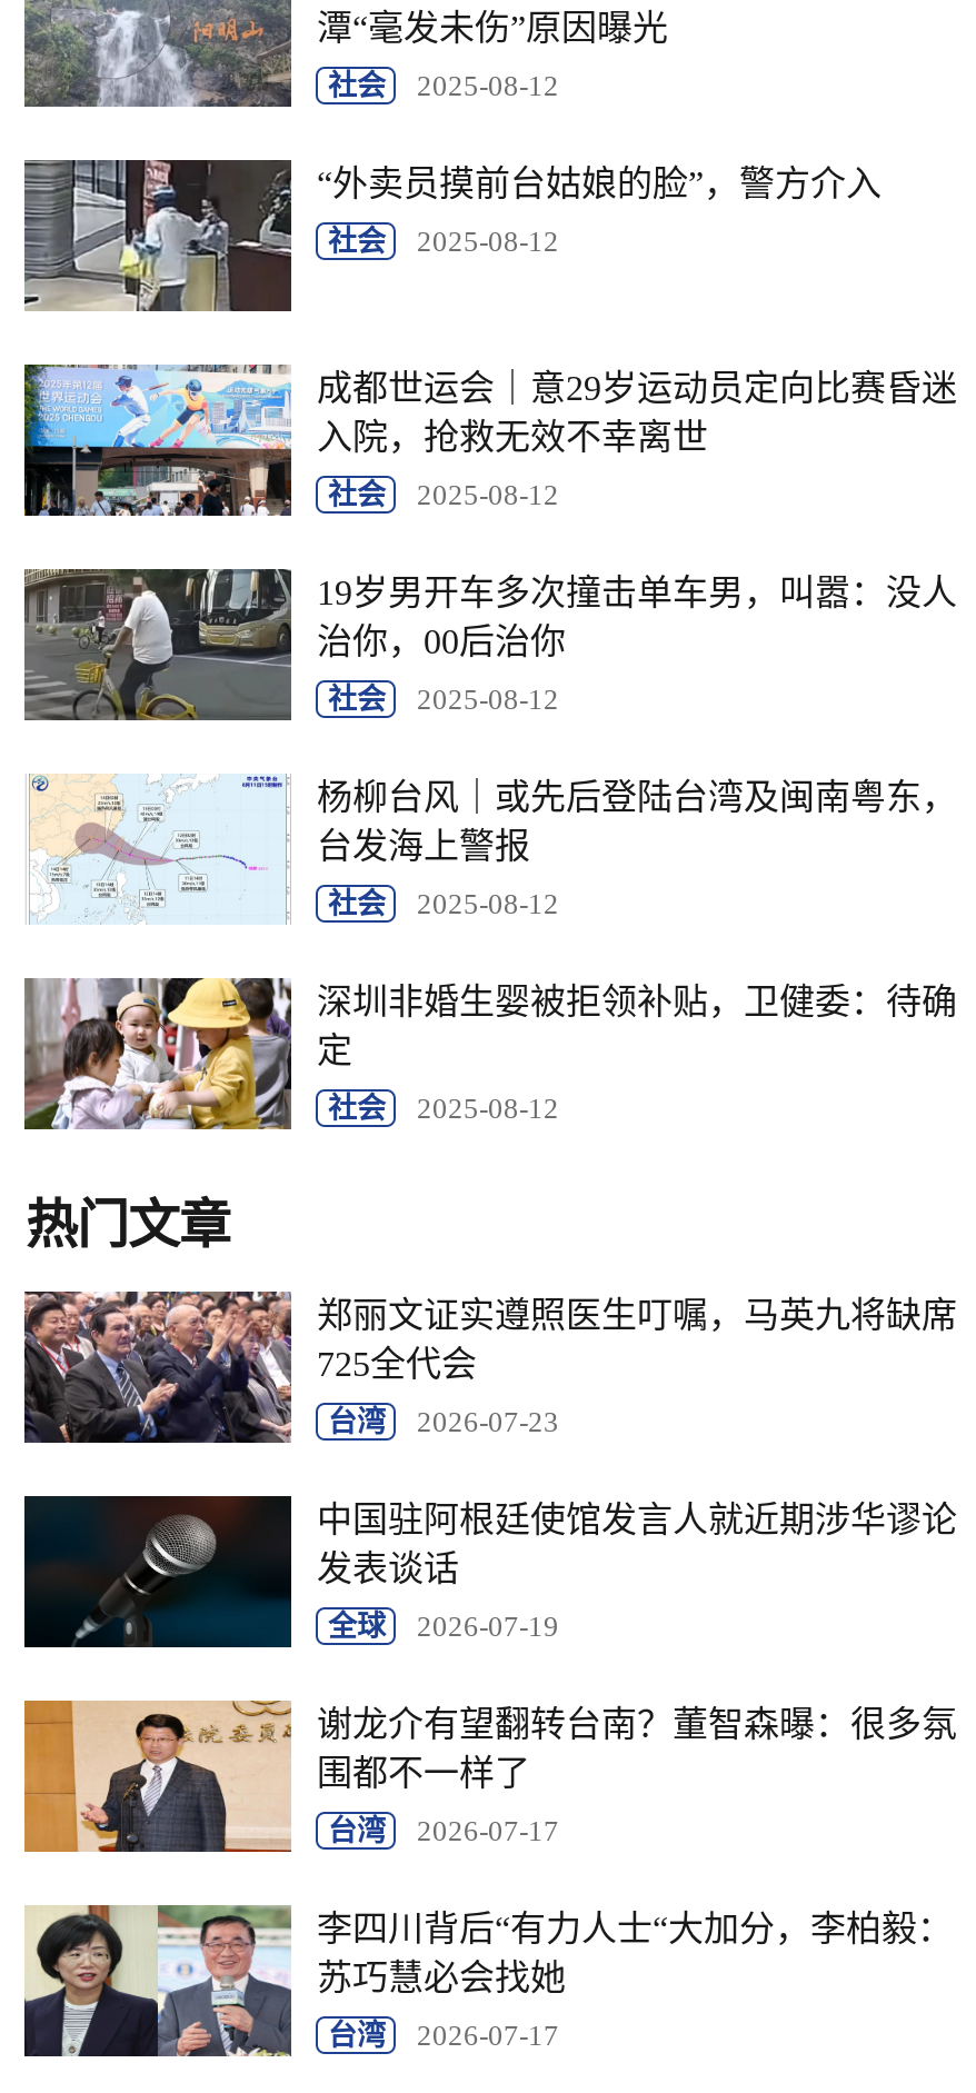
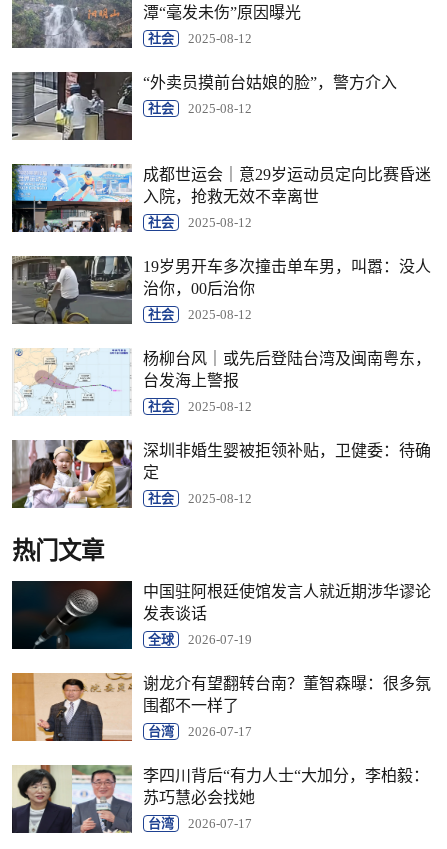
[22,1289,957,1445] [image] | 郑丽文证实遵照医生叮嘱，马英九将缺席 | 725全代会 | 台湾 | 2026-07-23 -> none

